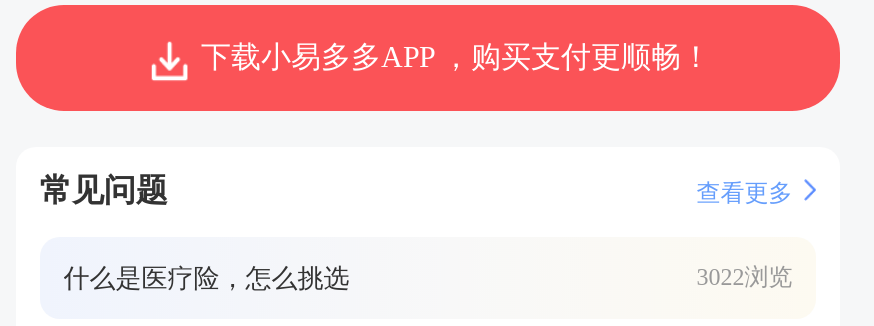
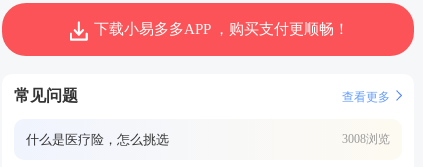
[696,262,792,290] 3022浏览 -> [342,131,390,145] 3008浏览

